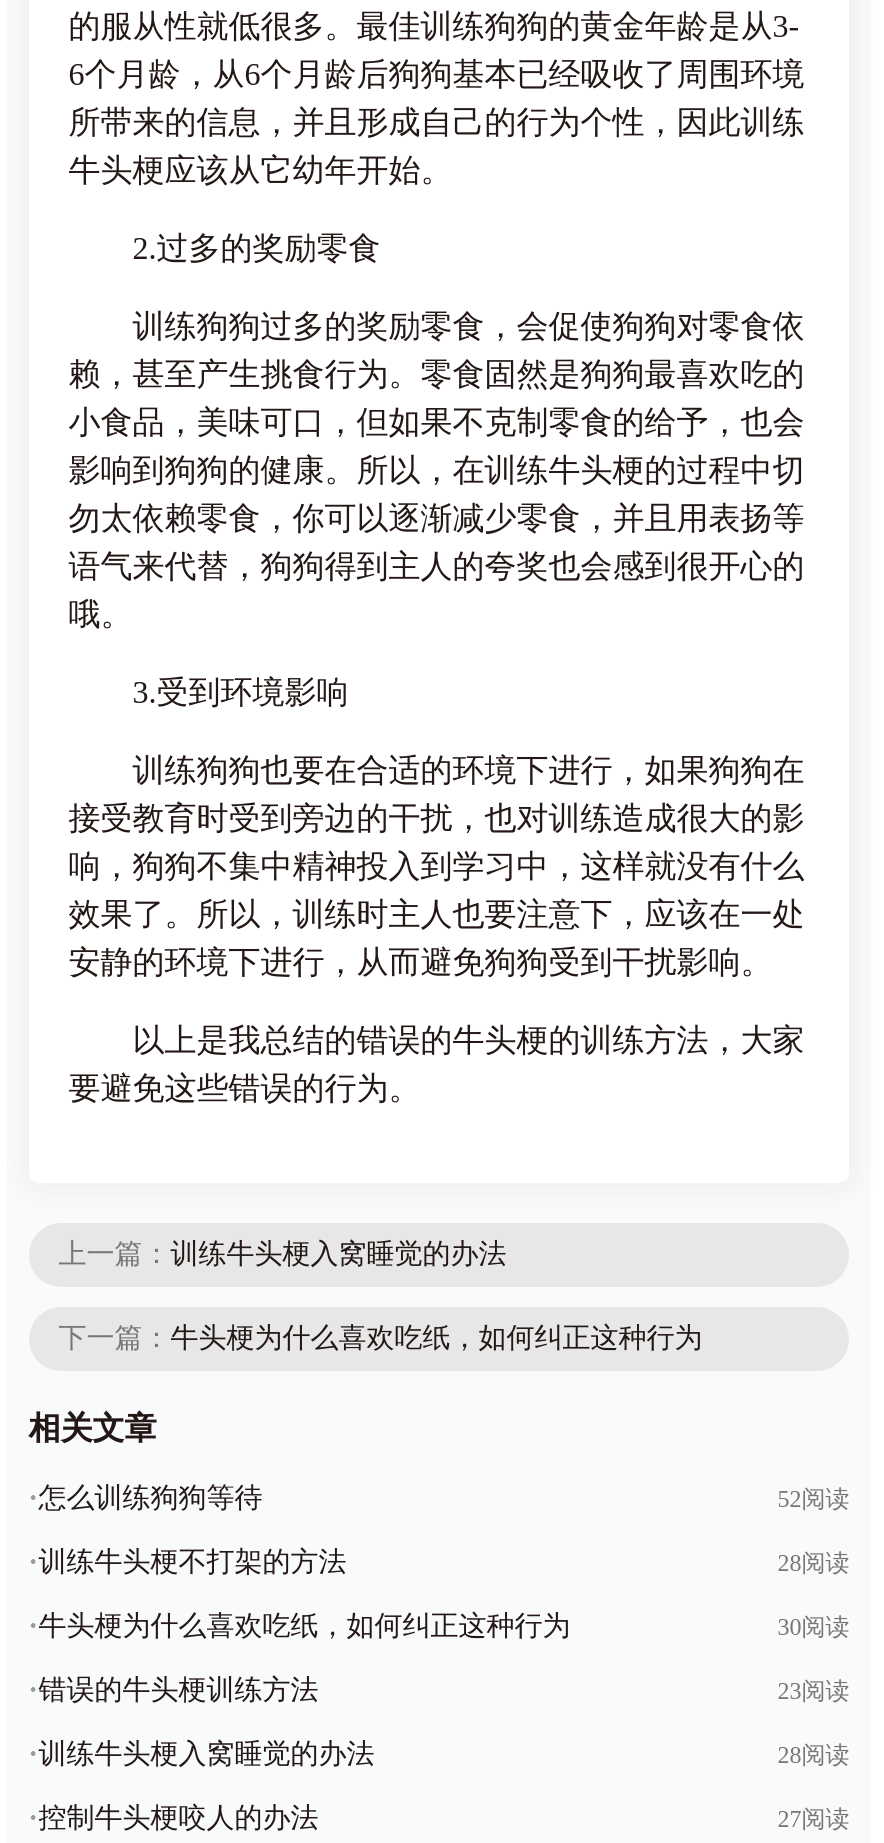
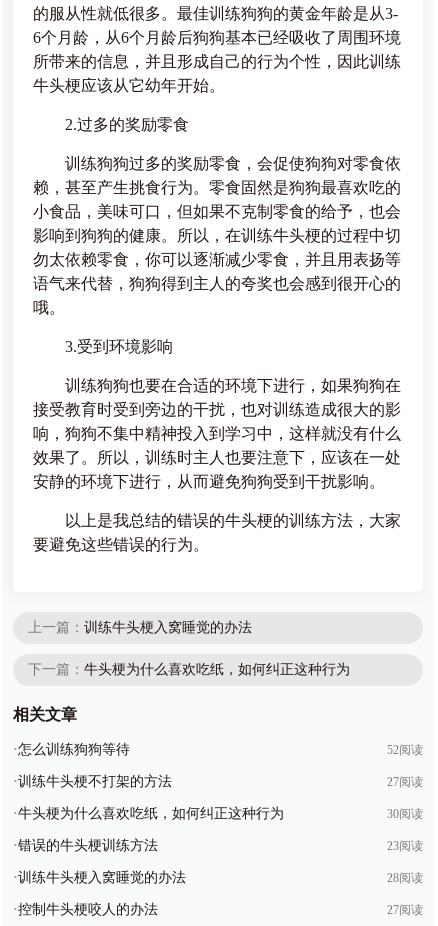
[777,1549,849,1577] 28阅读 -> [387,775,423,789] 27阅读

